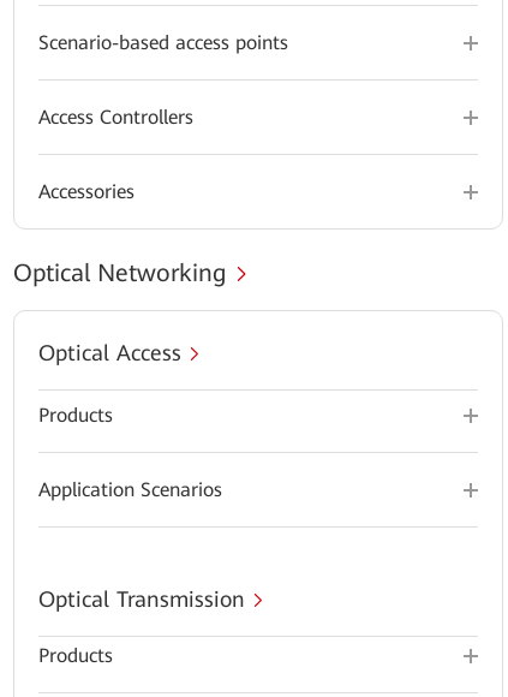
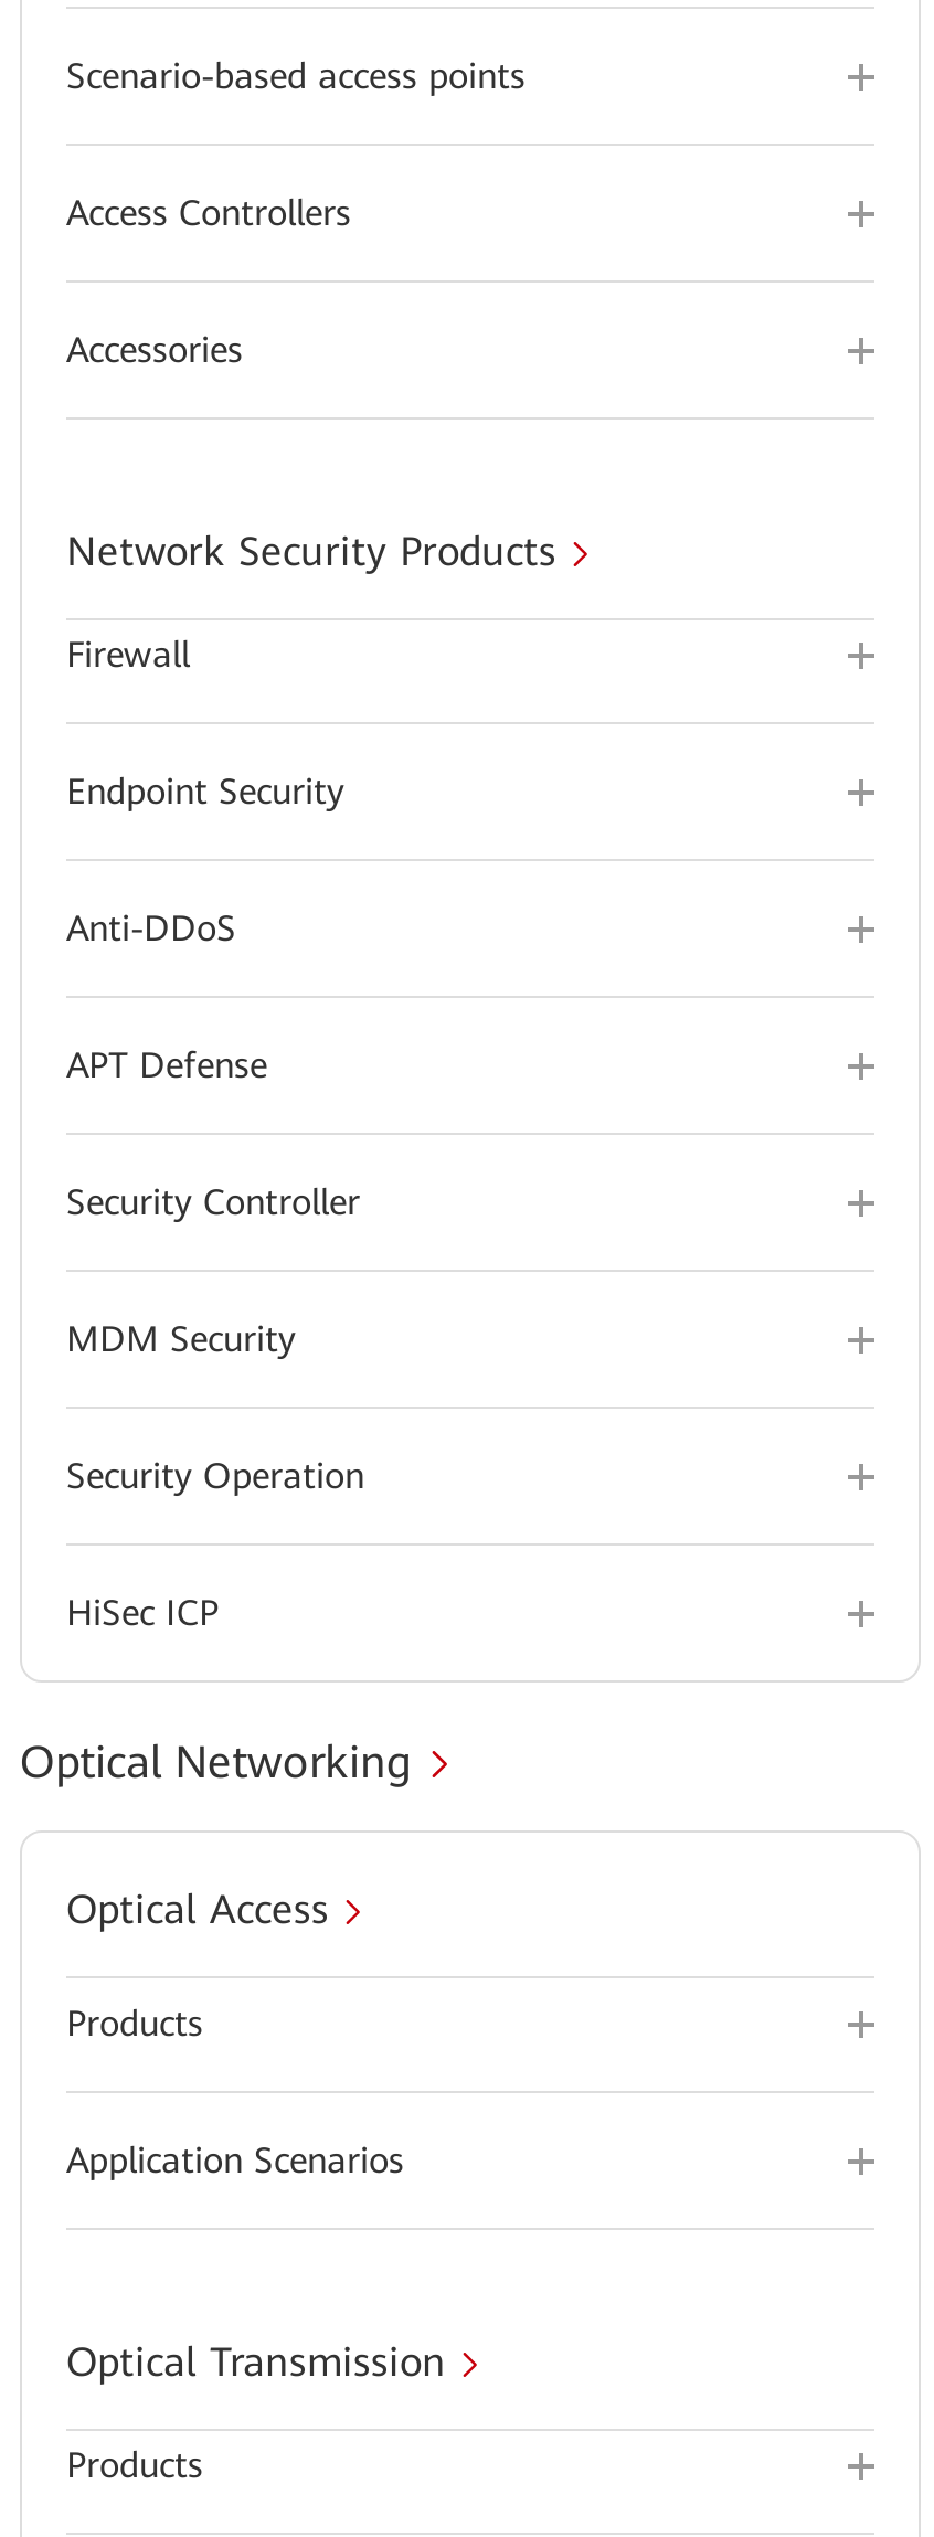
none -> [66,528,556,1634] Network Security Products | Firewall | Endpoint Security | Anti-DDoS | APT Defense | Security Controller | MDM Security | Security Operation | HiSec ICP

